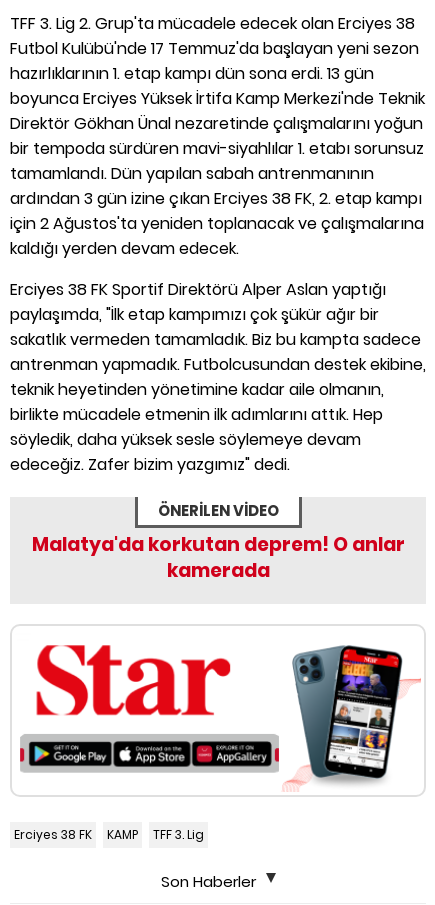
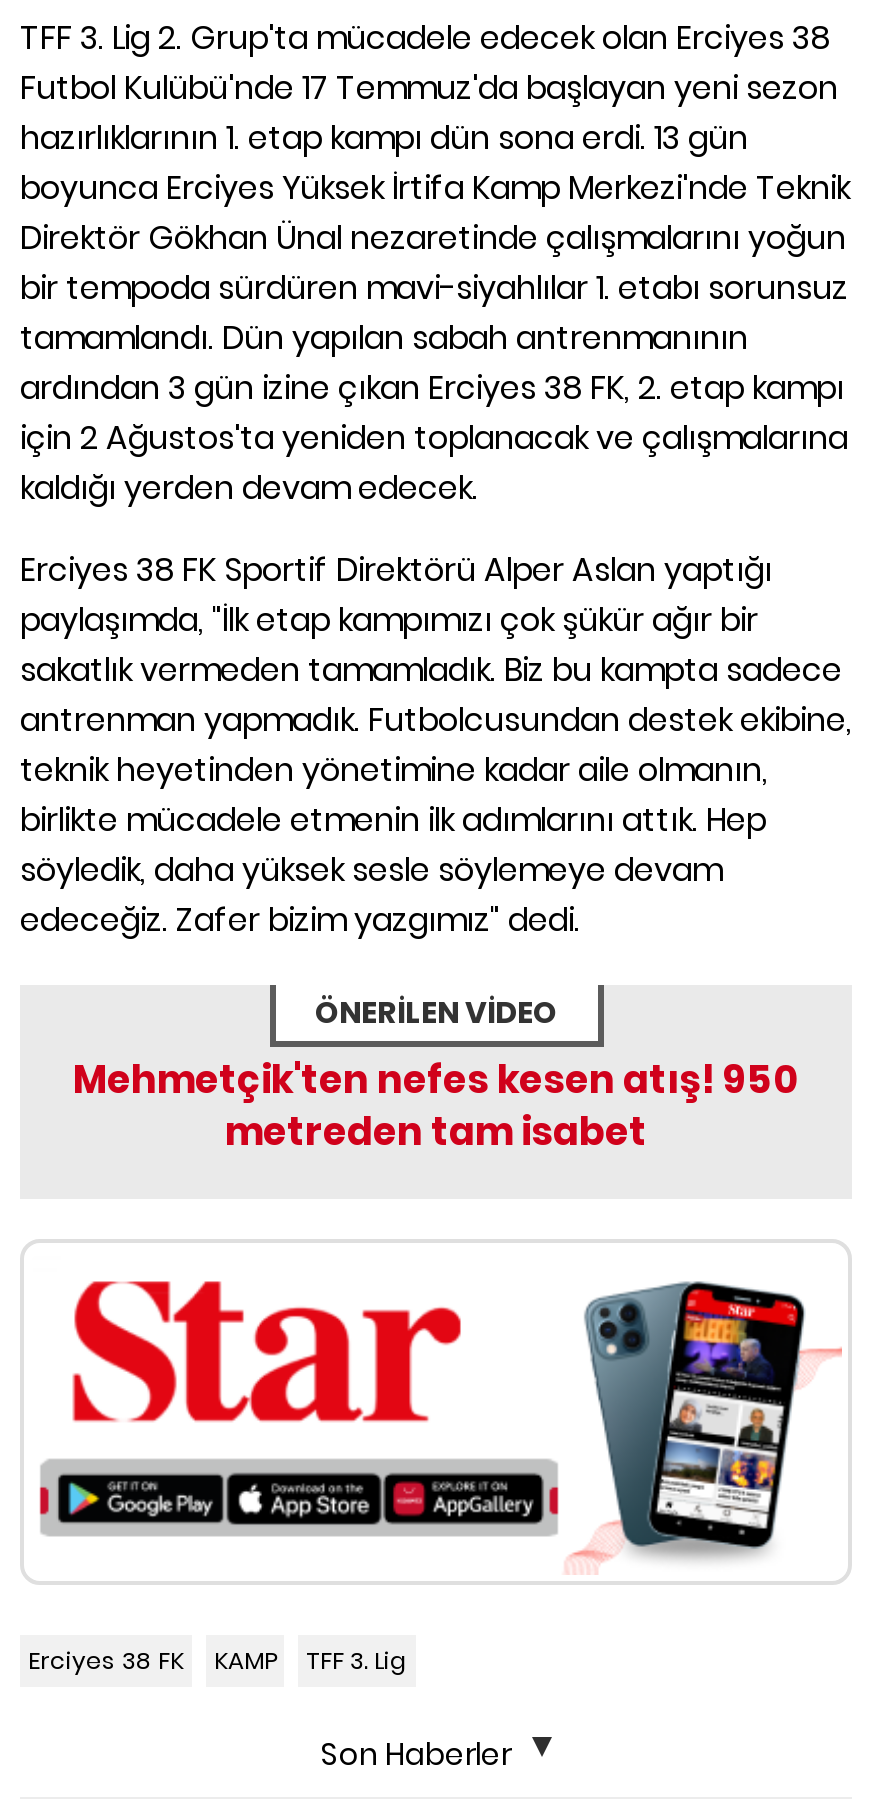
[31,531,404,584] Malatya'da korkutan deprem! O anlar | kamerada -> [73,1054,799,1160] Mehmetçik'ten nefes kesen atış! 950 | metreden tam isabet

